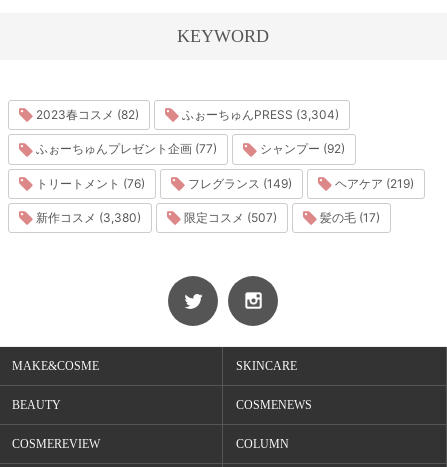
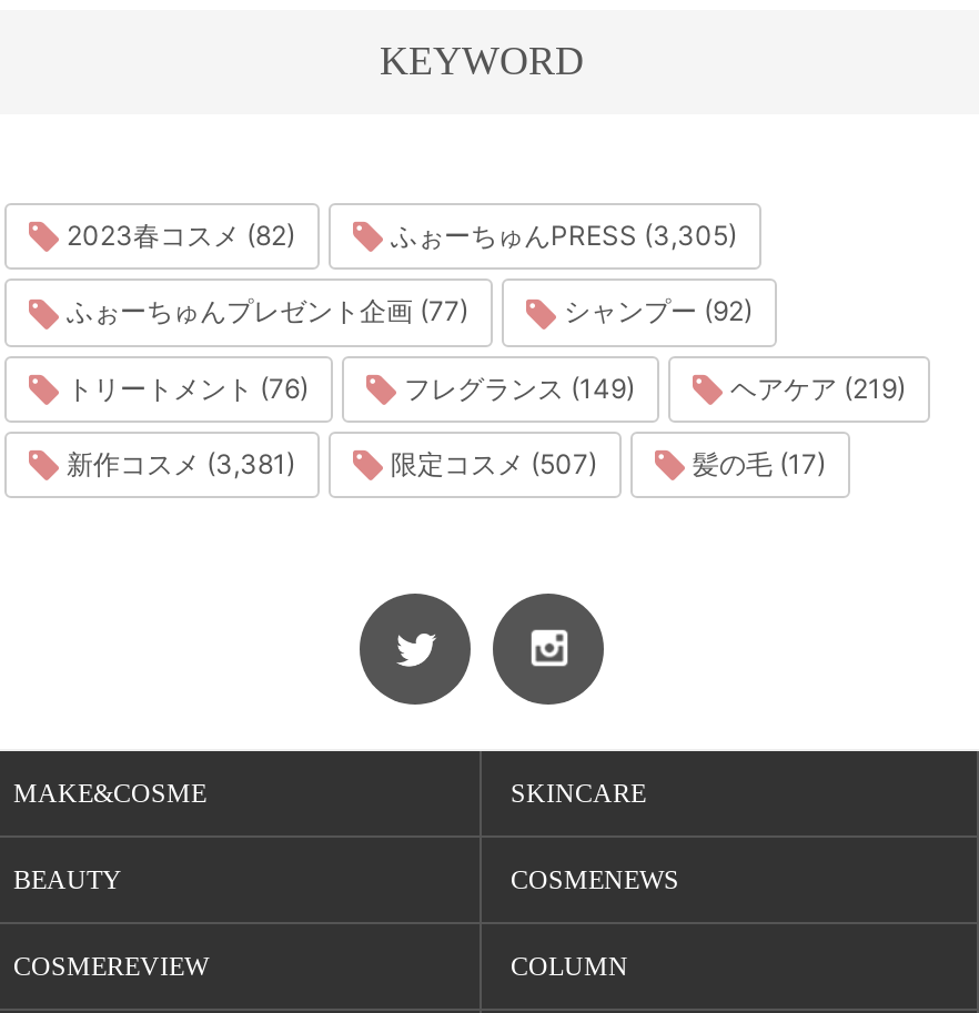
[179,107,339,122] ふぉーちゅんPRESS (3,304) -> [384,218,737,252] ふぉーちゅんPRESS (3,305)
[33,210,141,225] 新作コスメ (3,380) -> [60,447,295,481] 新作コスメ (3,381)

